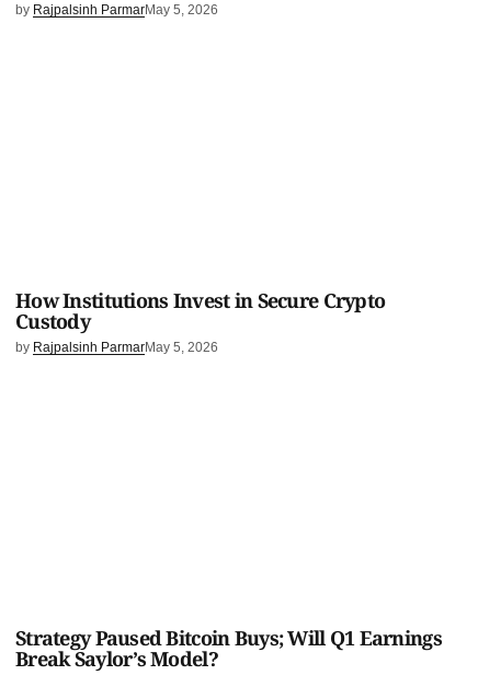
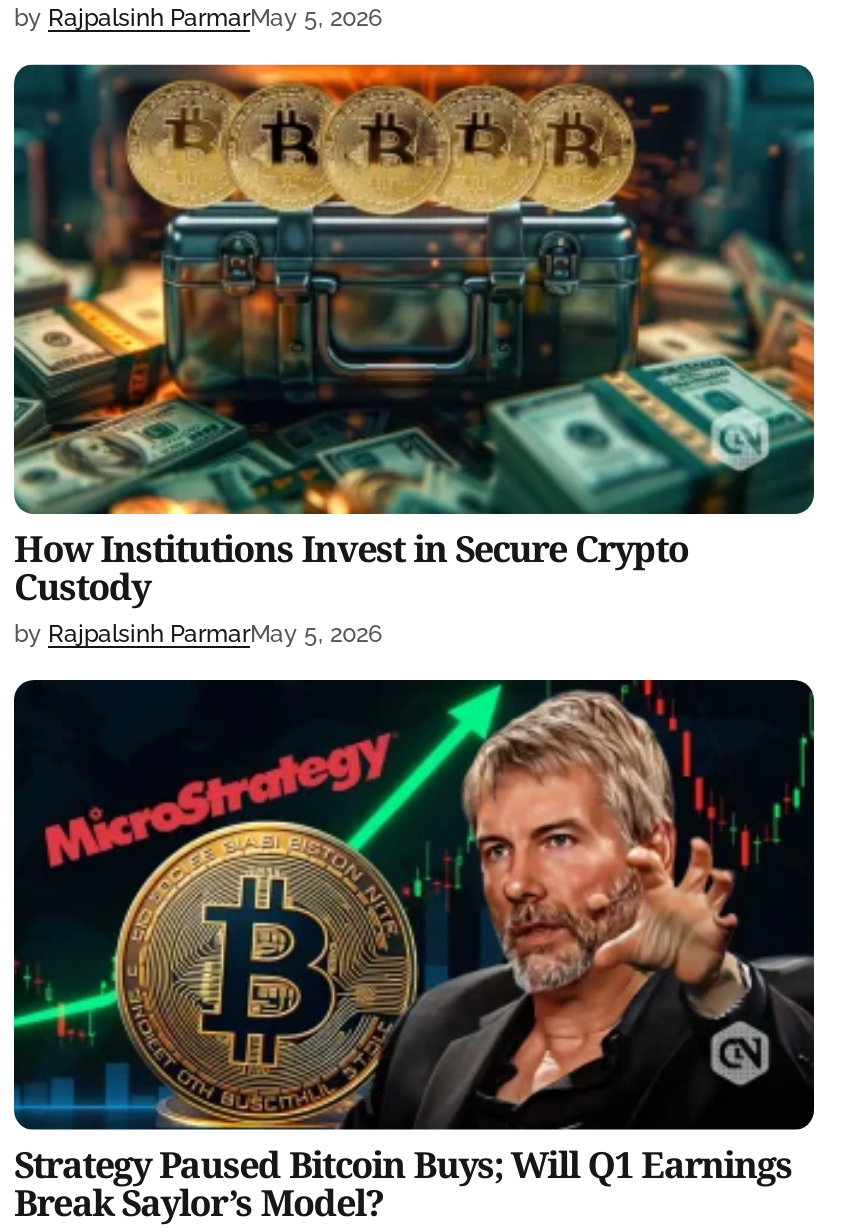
none -> [12,62,816,516] [image]
none -> [12,678,816,1132] [image]

